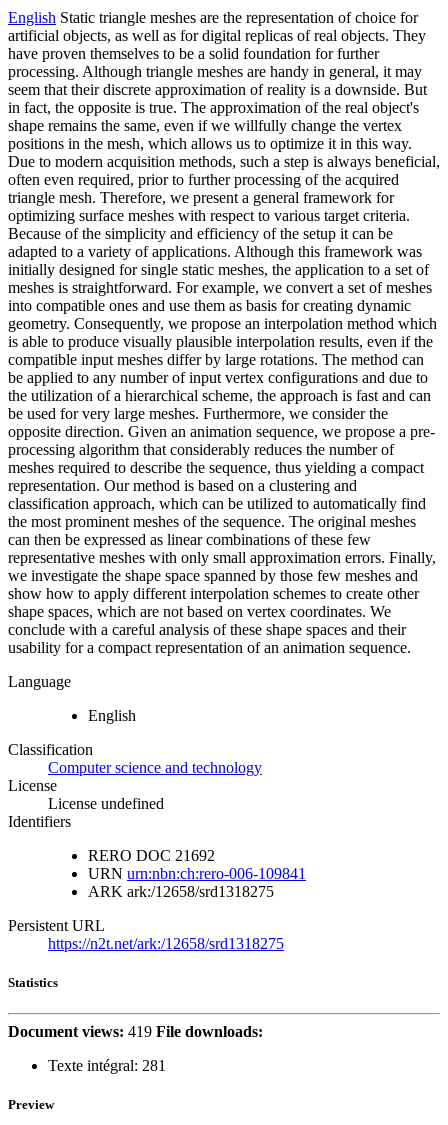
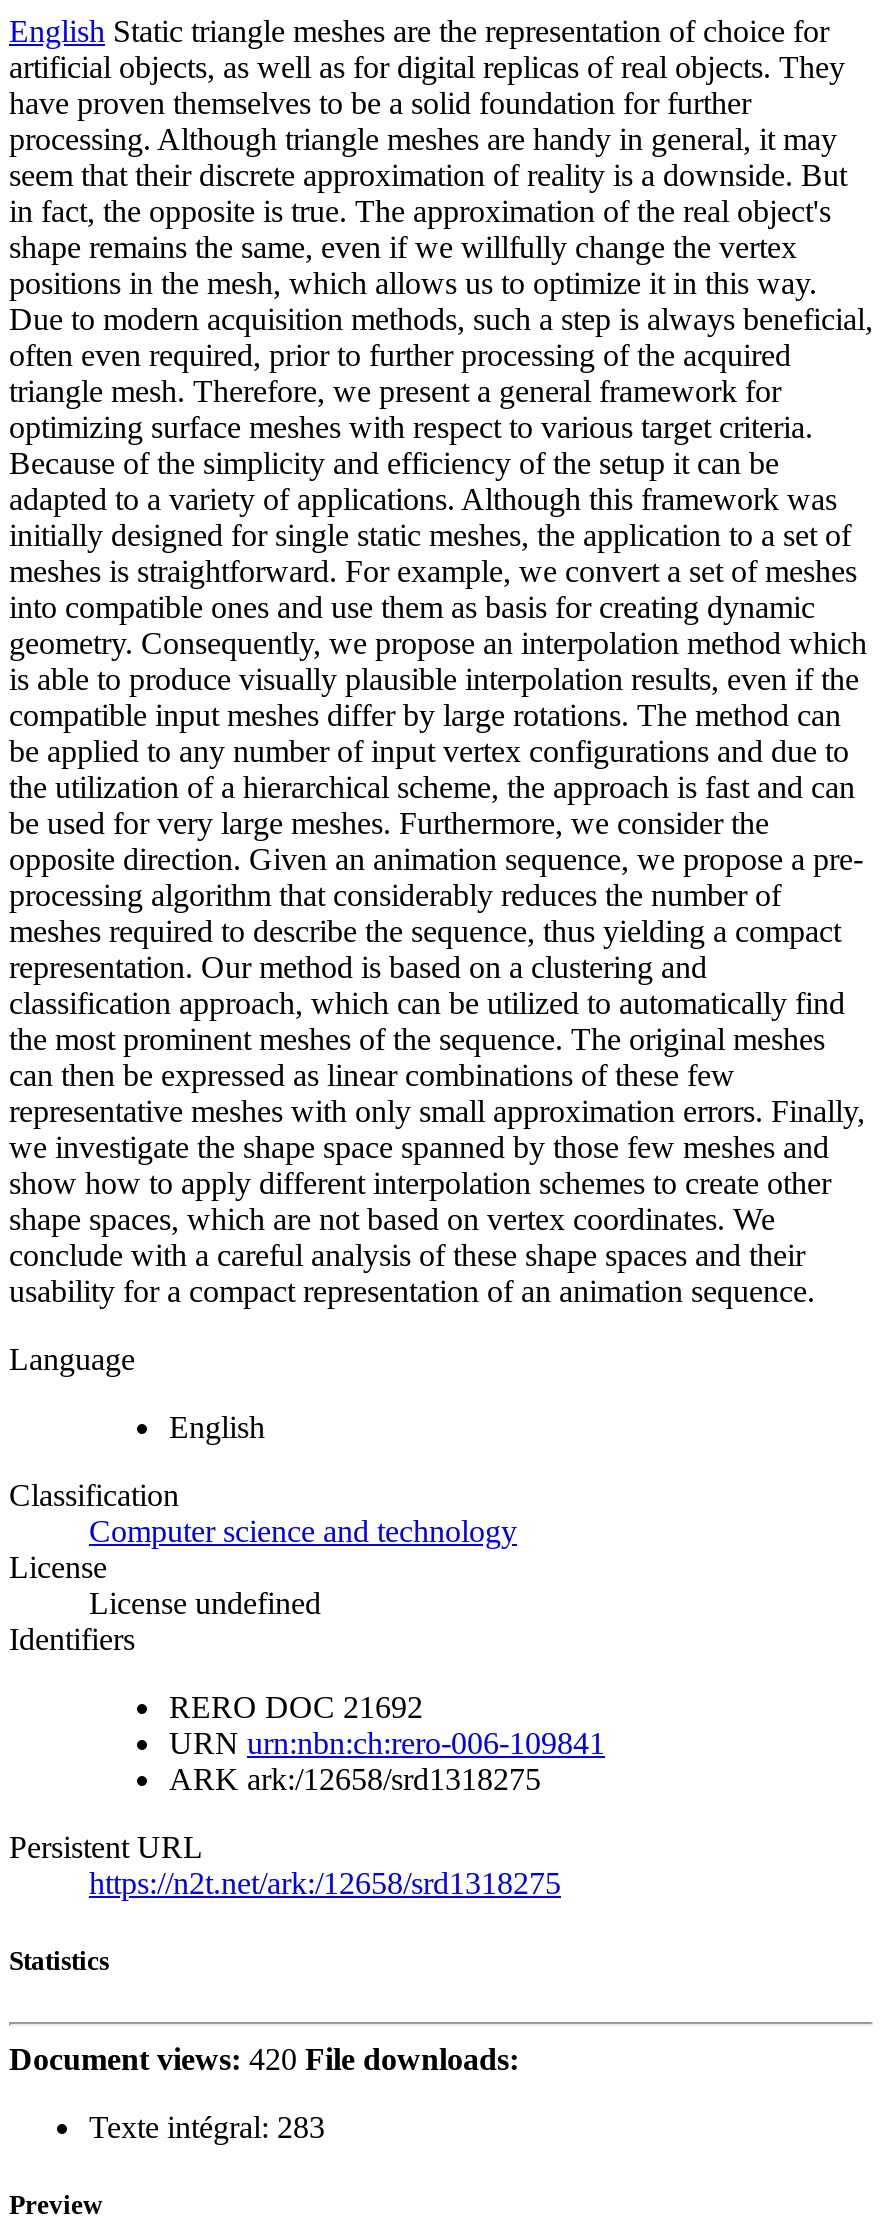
[8,1023,263,1040] Document views: 419 File downloads: -> [9,2042,519,2076] Document views: 420 File downloads:
[48,1057,166,1074] Texte intégral: 281 -> [89,2110,325,2144] Texte intégral: 283

